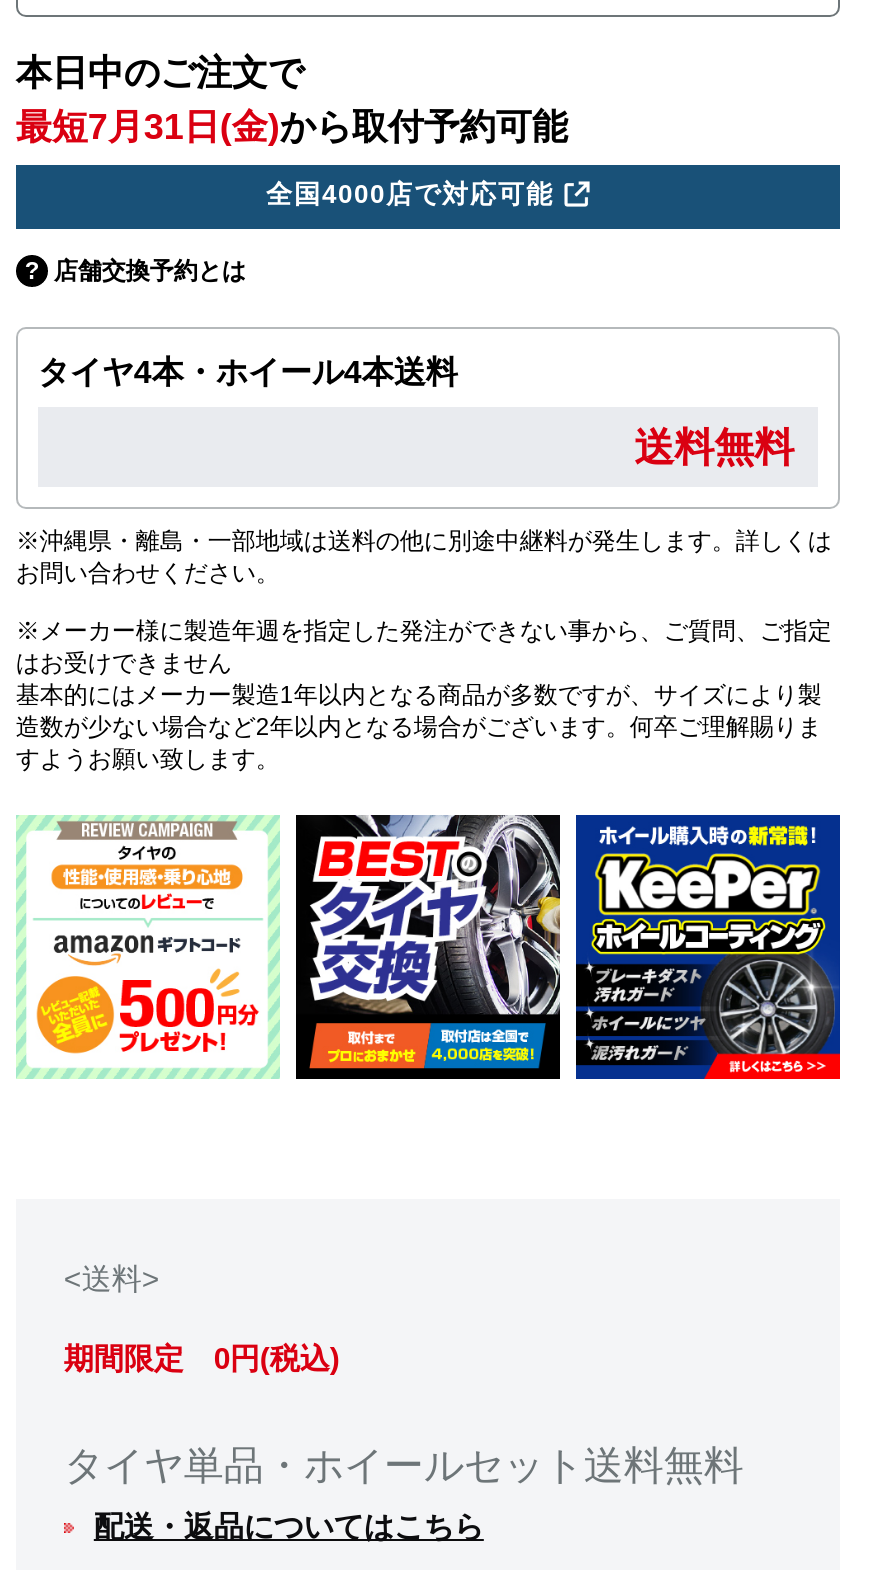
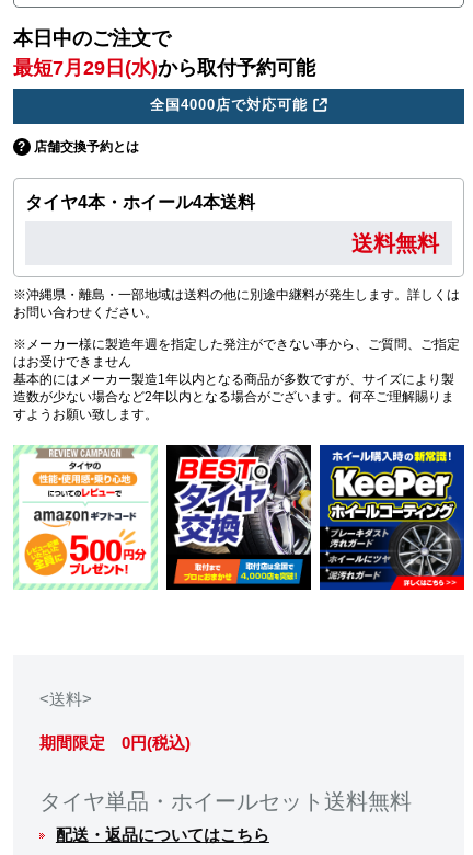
[16,106,568,146] 最短7月31日(金)から取付予約可能 -> [13,57,315,78] 最短7月29日(水)から取付予約可能

